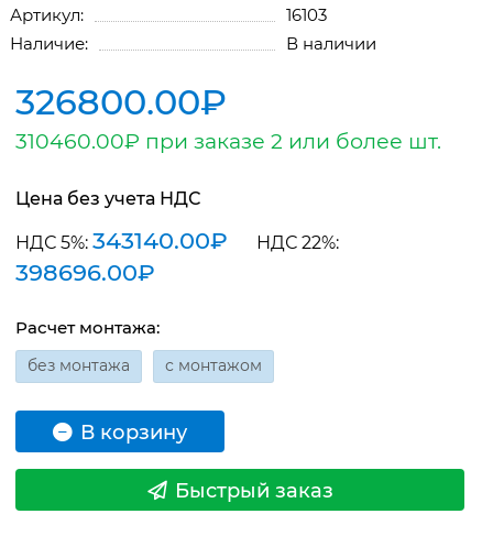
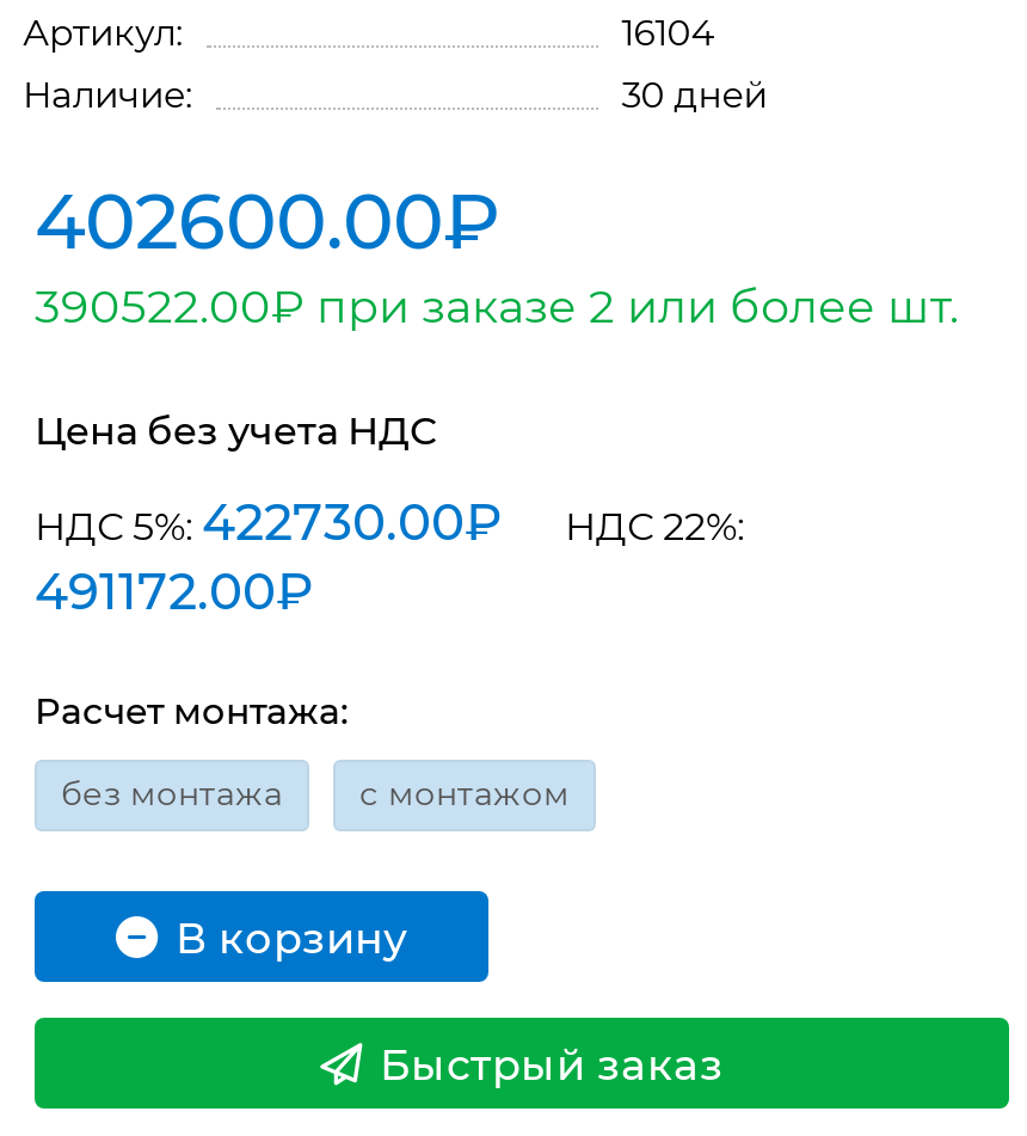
[286,4,327,25] 16103 -> [622,10,715,55] 16104
[286,33,376,54] В наличии -> [622,72,767,117] 30 дней
[15,80,441,154] 326800.00₽ | 310460.00₽ при заказе 2 или более шт. -> [35,174,959,334] 402600.00₽ | 390522.00₽ при заказе 2 или более шт.
[15,227,339,254] НДС 5%: 343140.00₽ НДС 22%: -> [35,492,744,552] НДС 5%: 422730.00₽ НДС 22%:
[15,259,155,286] 398696.00₽ -> [35,561,314,621] 491172.00₽

